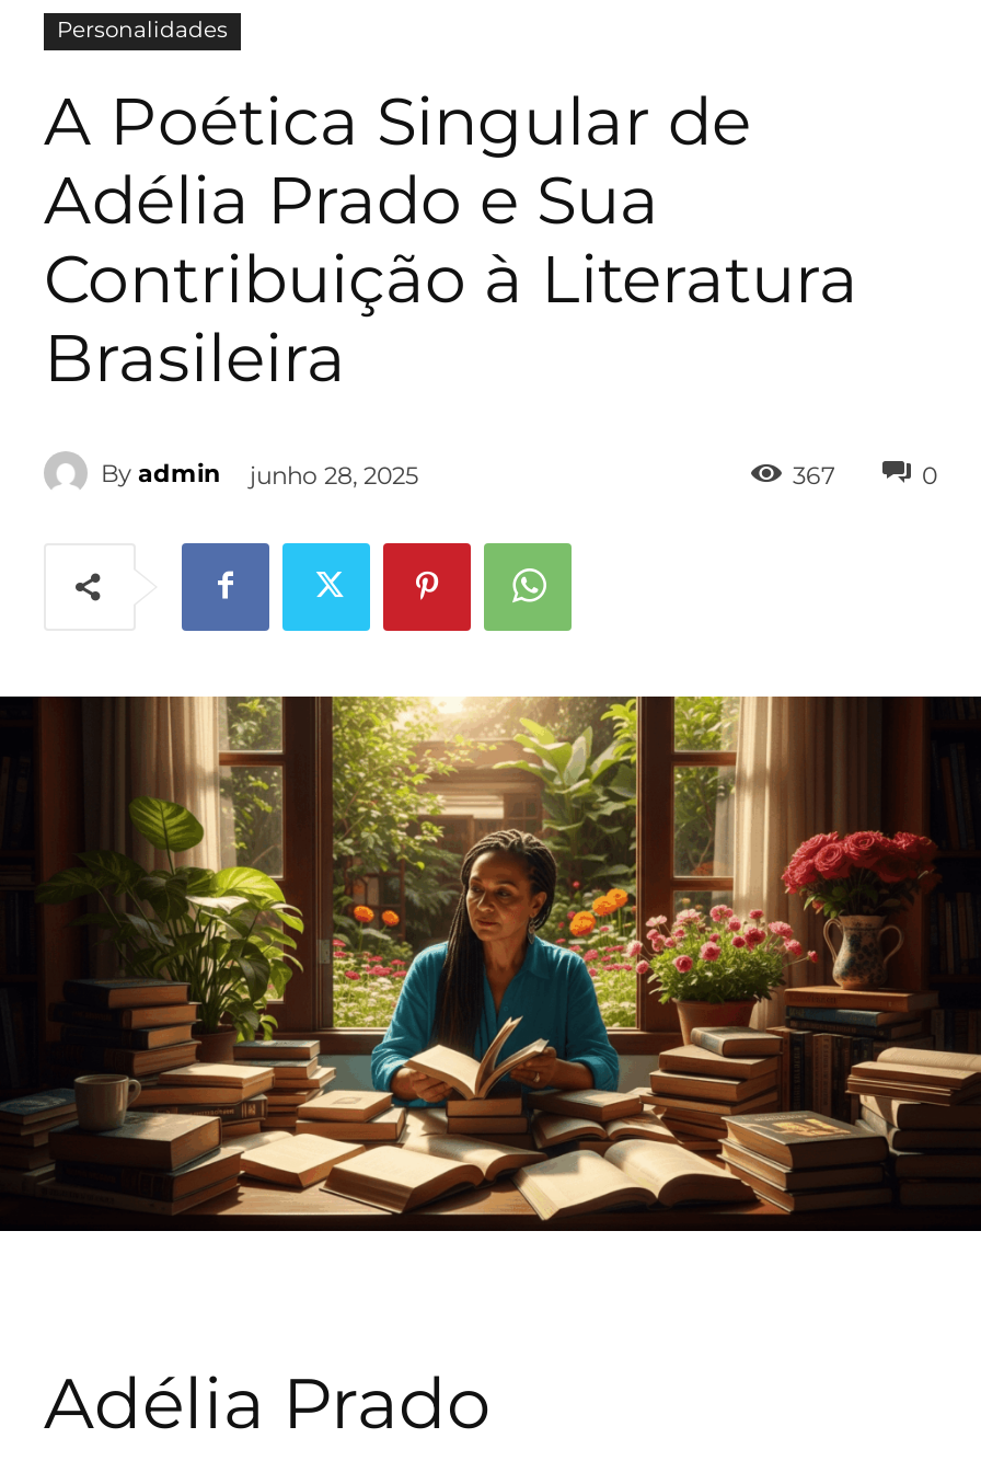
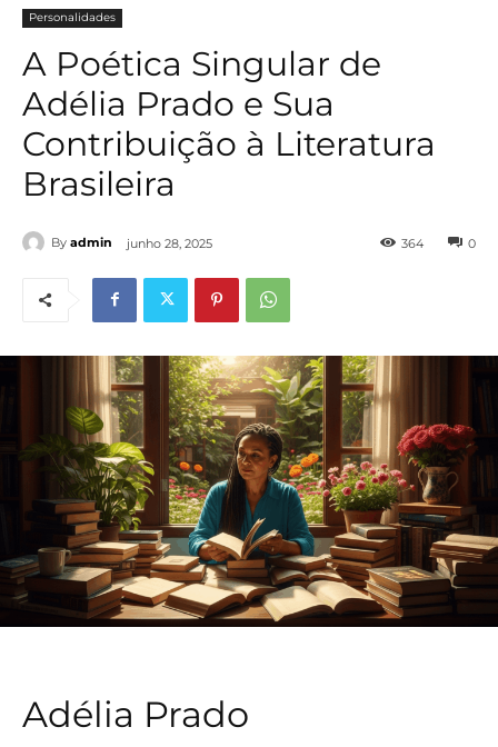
[793,459,834,490] 367 -> [401,235,424,251] 364

